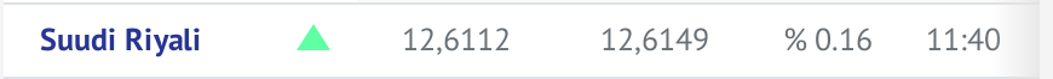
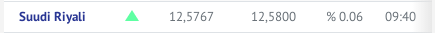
[402,19,511,60] 12,6112 -> [168,8,213,25] 12,5767
[600,19,709,60] 12,6149 -> [250,8,295,25] 12,5800
[783,19,873,60] % 0.16 -> [326,8,363,25] % 0.06
[926,19,1001,60] 11:40 -> [385,8,416,25] 09:40

